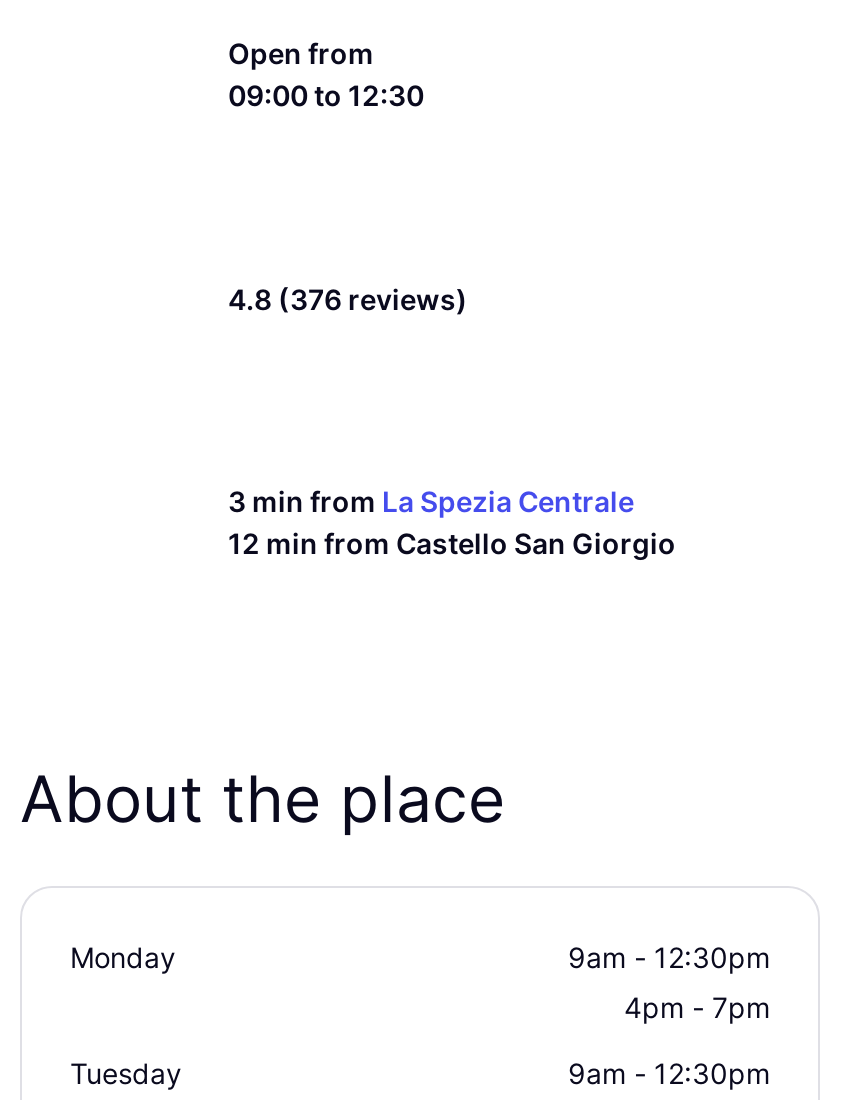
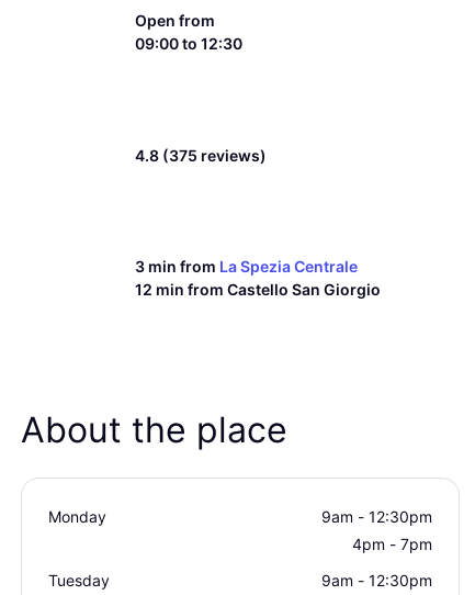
[228,281,468,315] 4.8 (376 reviews) -> [135,145,267,164] 4.8 (375 reviews)

